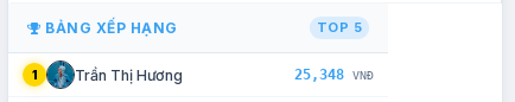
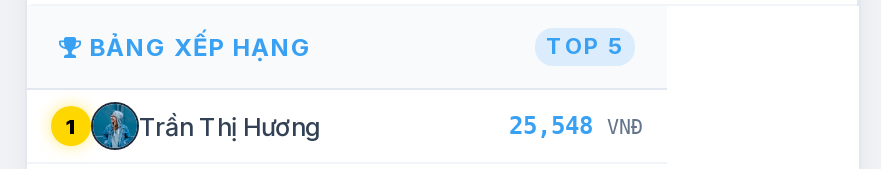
[294,66,374,82] 25,348 VNĐ -> [509,111,643,139] 25,548 VNĐ

